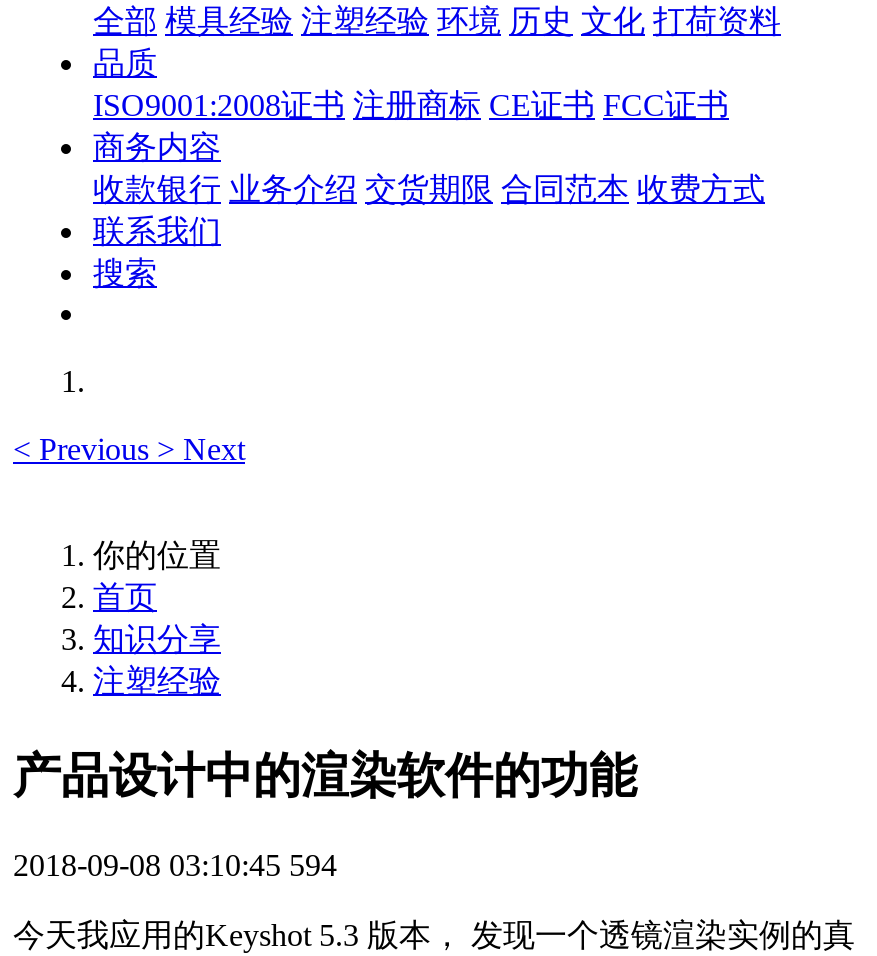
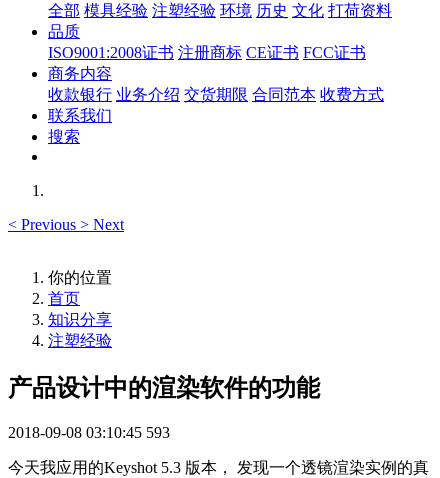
[13,848,337,882] 2018-09-08 03:10:45 594 -> [8,424,170,441] 2018-09-08 03:10:45 593

